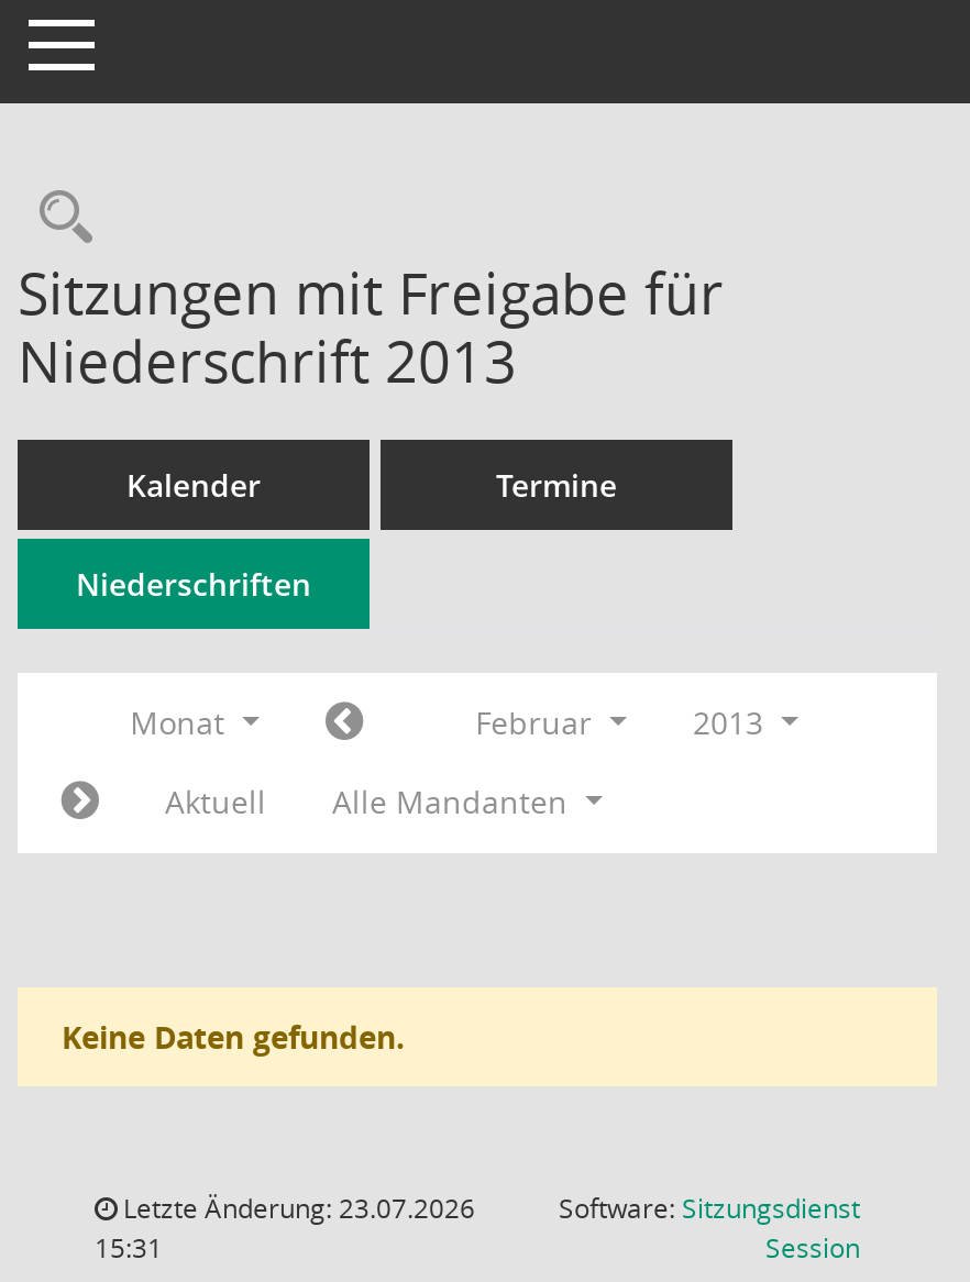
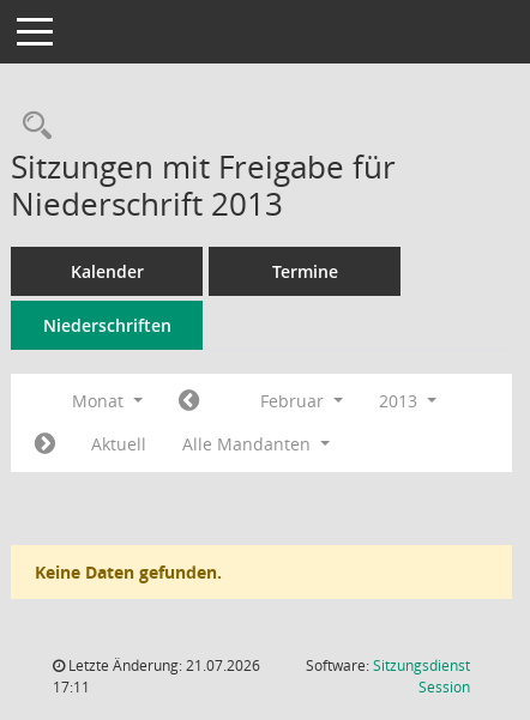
[117,1190,475,1227] Letzte Änderung: 23.07.2026 -> [65,655,260,676] Letzte Änderung: 21.07.2026
[95,1229,163,1267] 15:31 -> [53,677,90,697] 17:11

